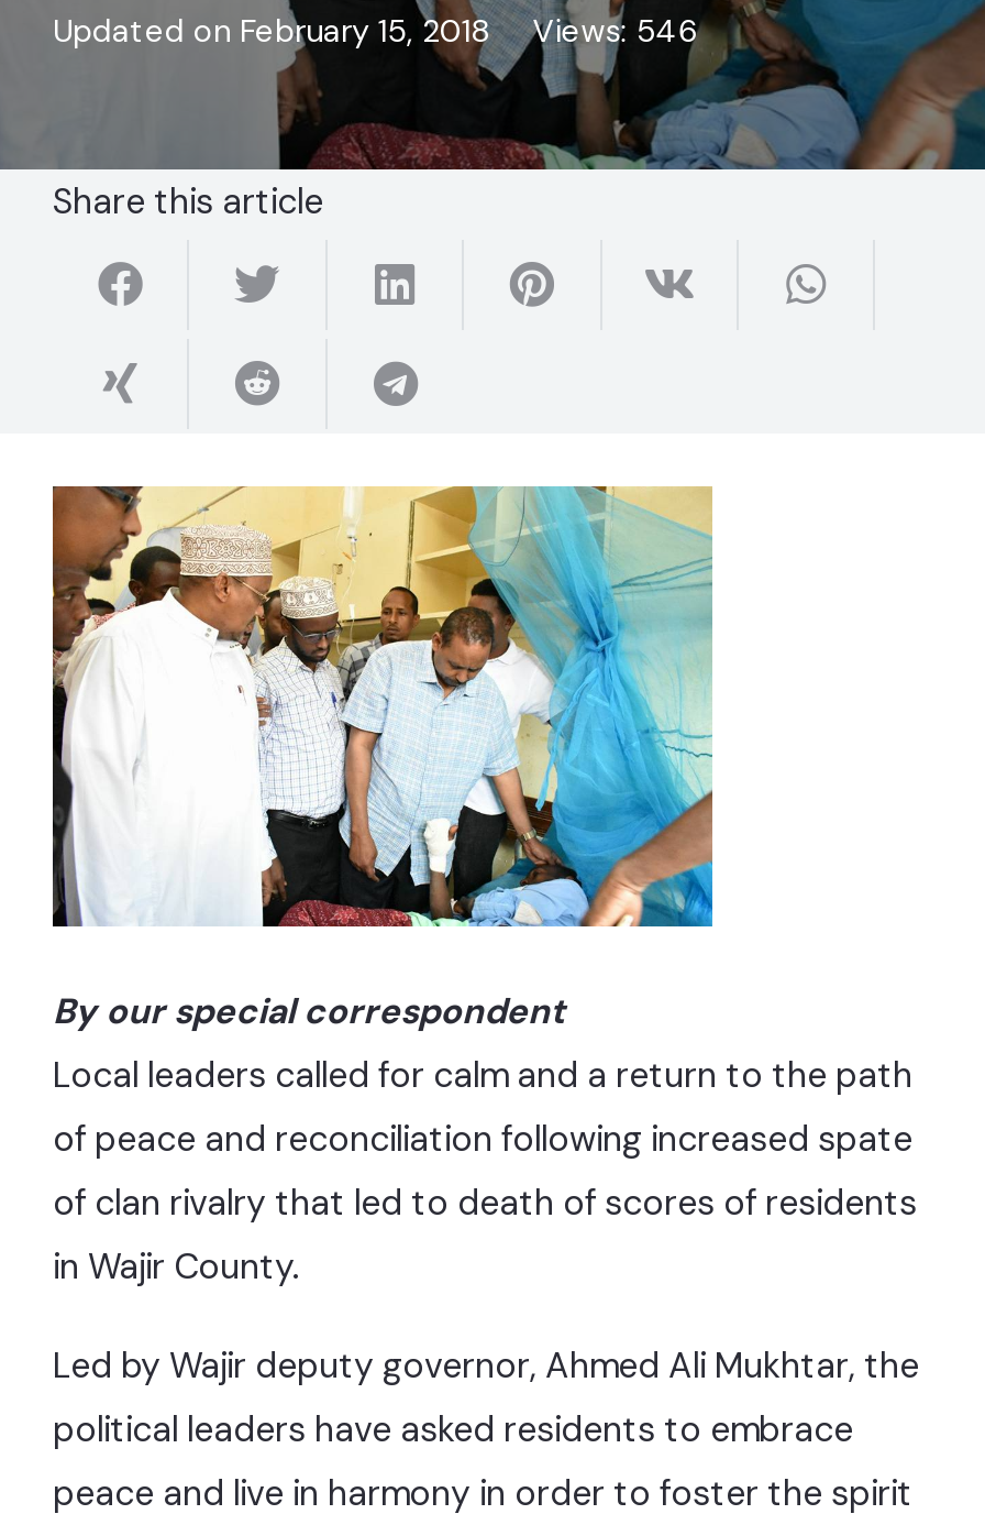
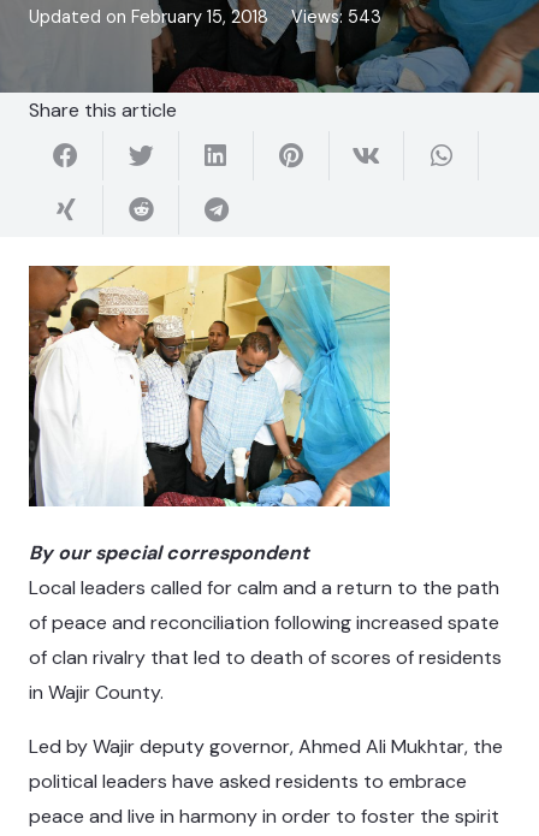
[533,12,697,52] Views:546 -> [291,7,382,28] Views:543

